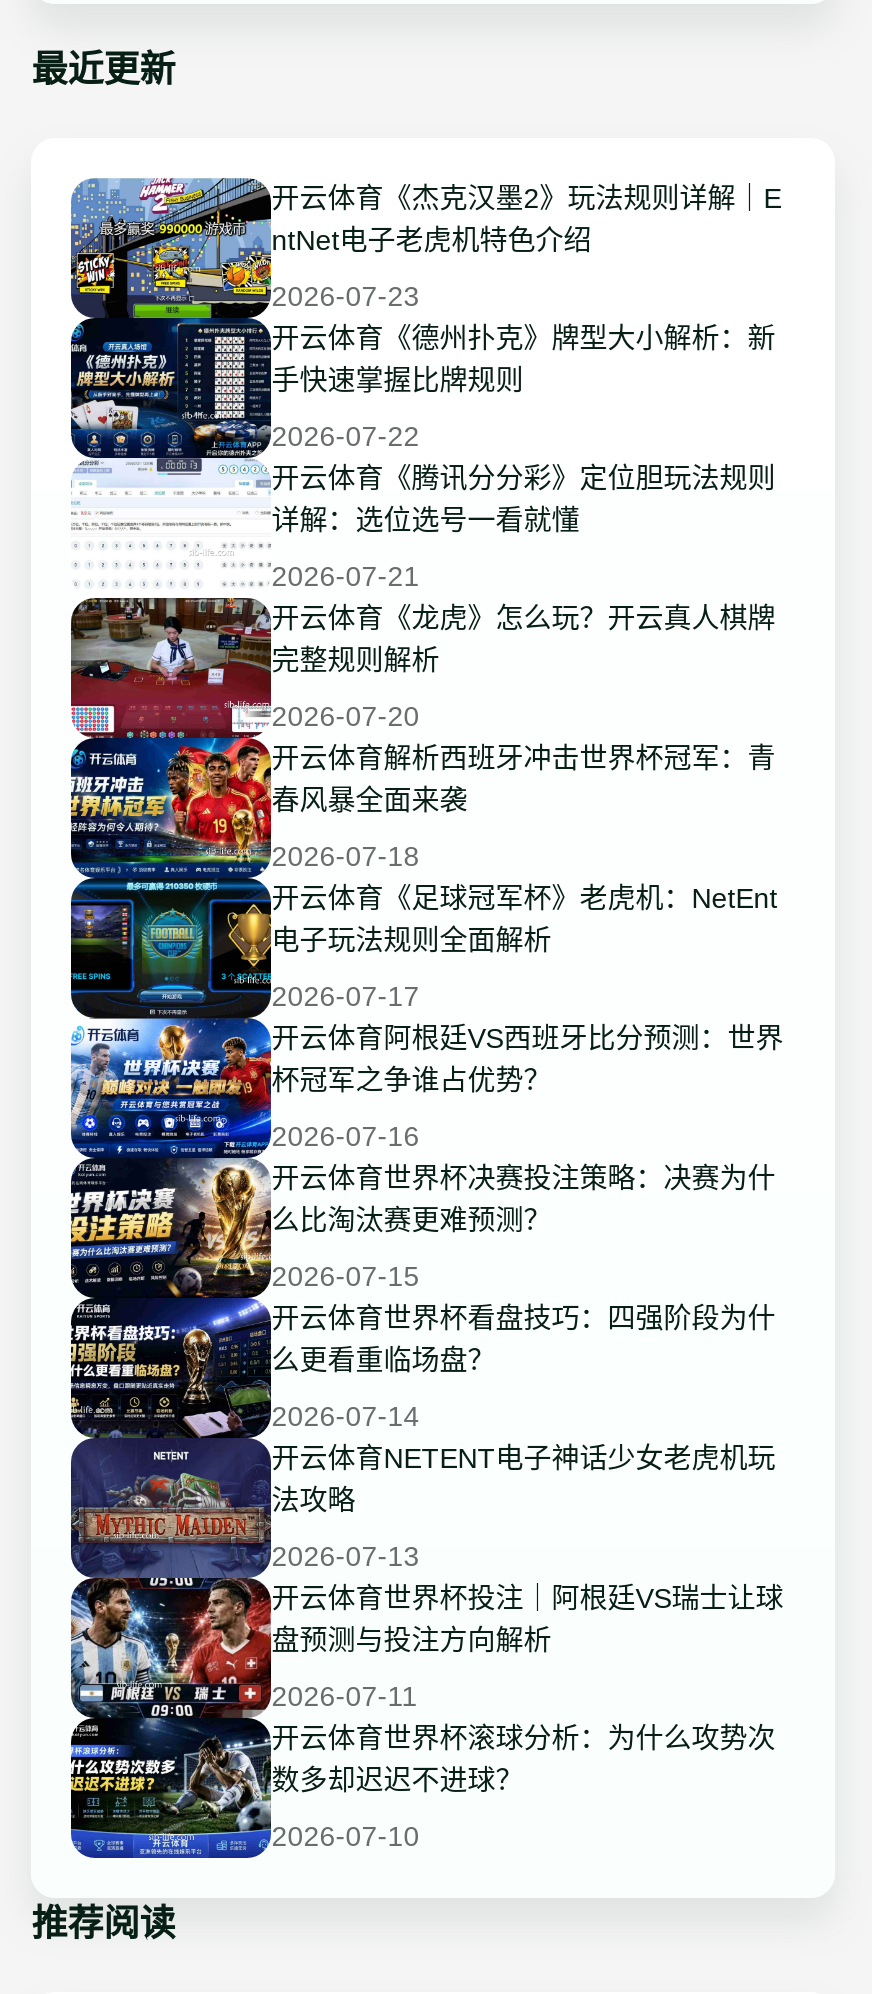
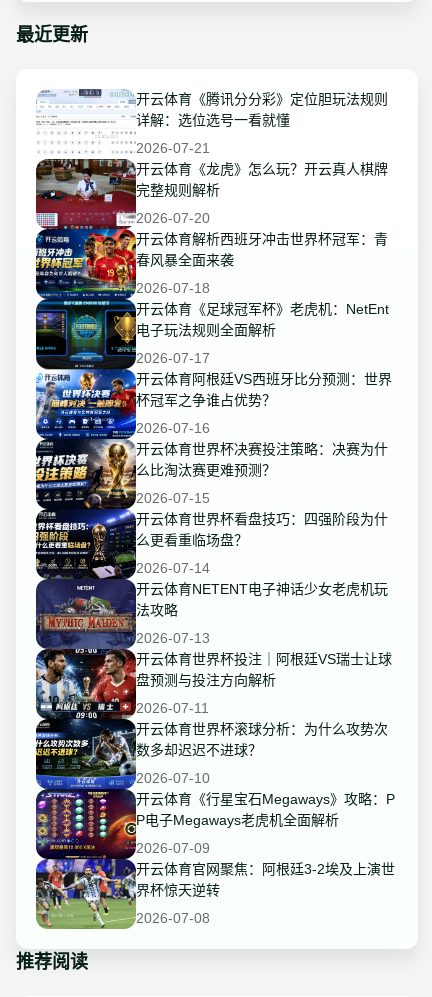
[69,178,781,460] [image] | 开云体育《杰克汉墨2》玩法规则详解｜E | ntNet电子老虎机特色介绍 | 2026-07-23 | 开云体育《德州扑克》牌型大小解析：新 | 手快速掌握比牌规则 | 2026-07-22 -> none
moved [271,462,783,1852] -> [136,91,392,786]: 开云体育《腾讯分分彩》定位胆玩法规则 | 详解：选位选号一看就懂 | 2026-07-21 | ... | 数多却迟迟不进球？ | 2026-07-10
none -> [35,788,395,930] [image] | 开云体育《行星宝石Megaways》攻略：P | P电子Megaways老虎机全面解析 | 2026-07-09 | 开云体育官网聚焦：阿根廷3-2埃及上演世 | 界杯惊天逆转 | 2026-07-08

